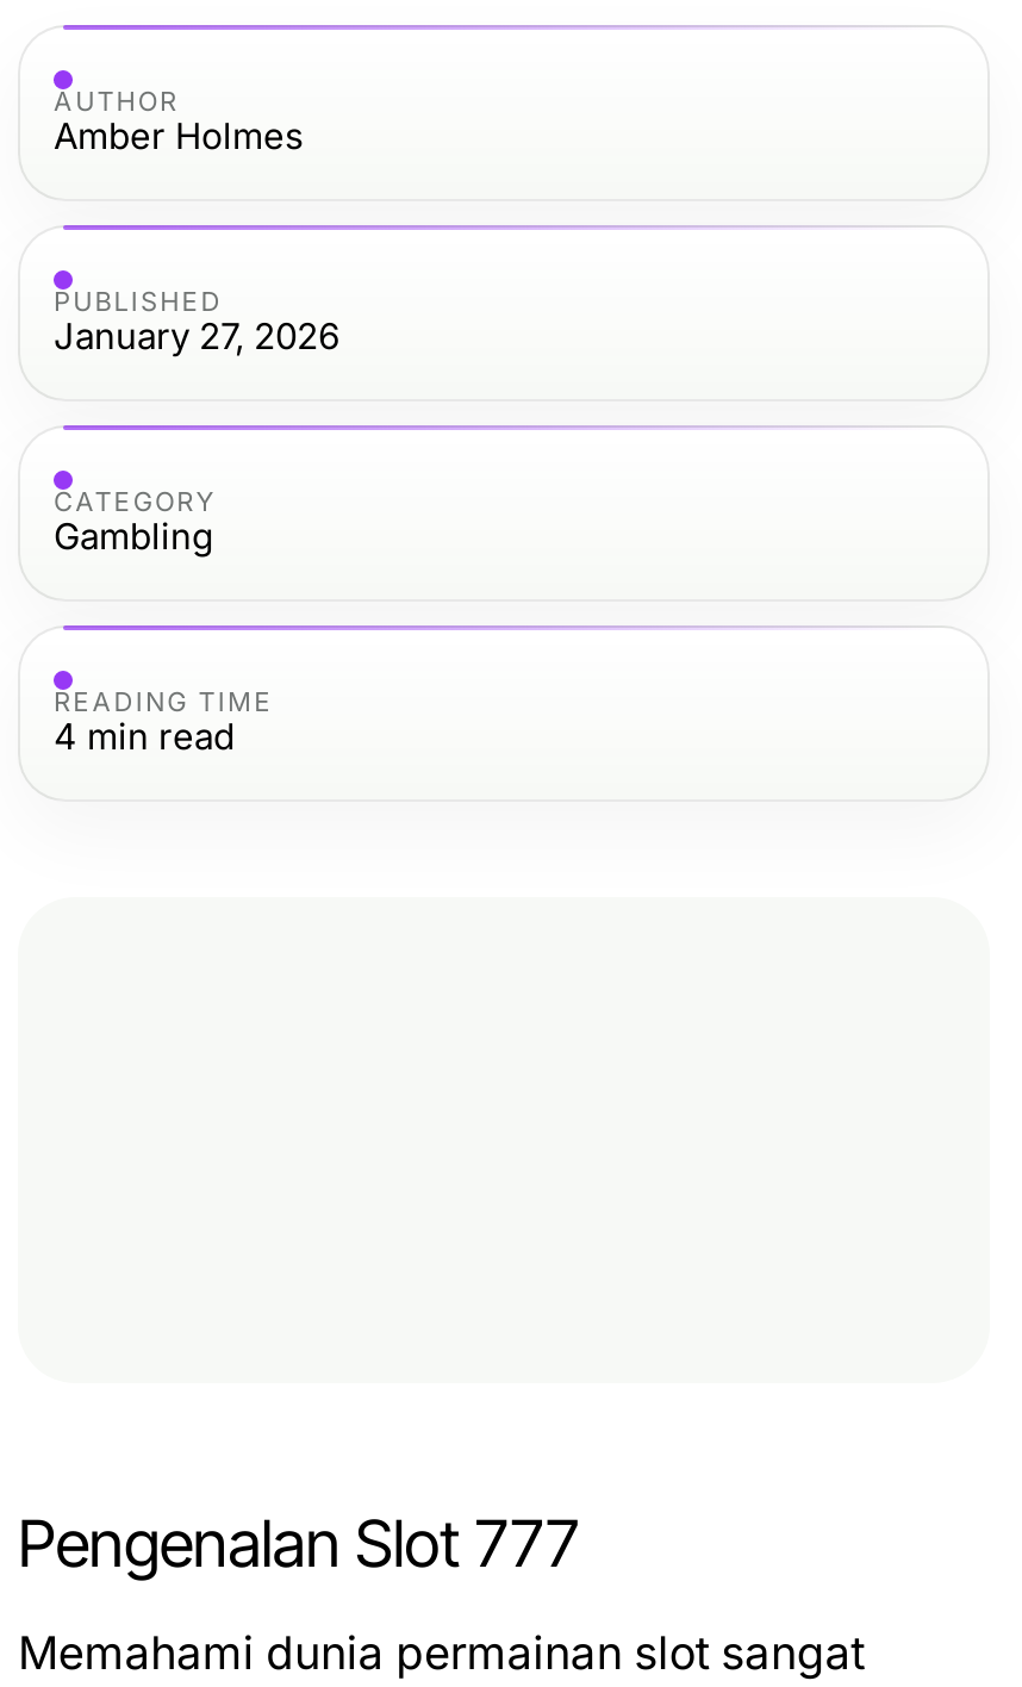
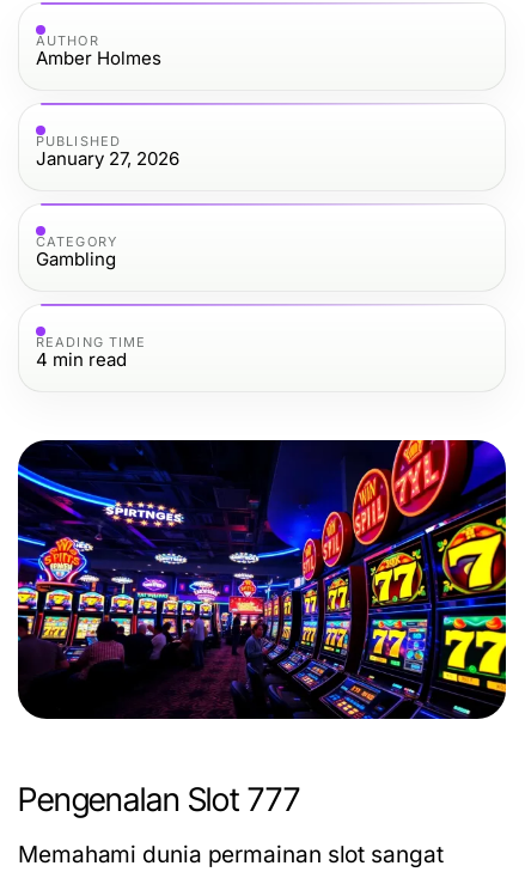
none -> [17,439,507,720] [image]

